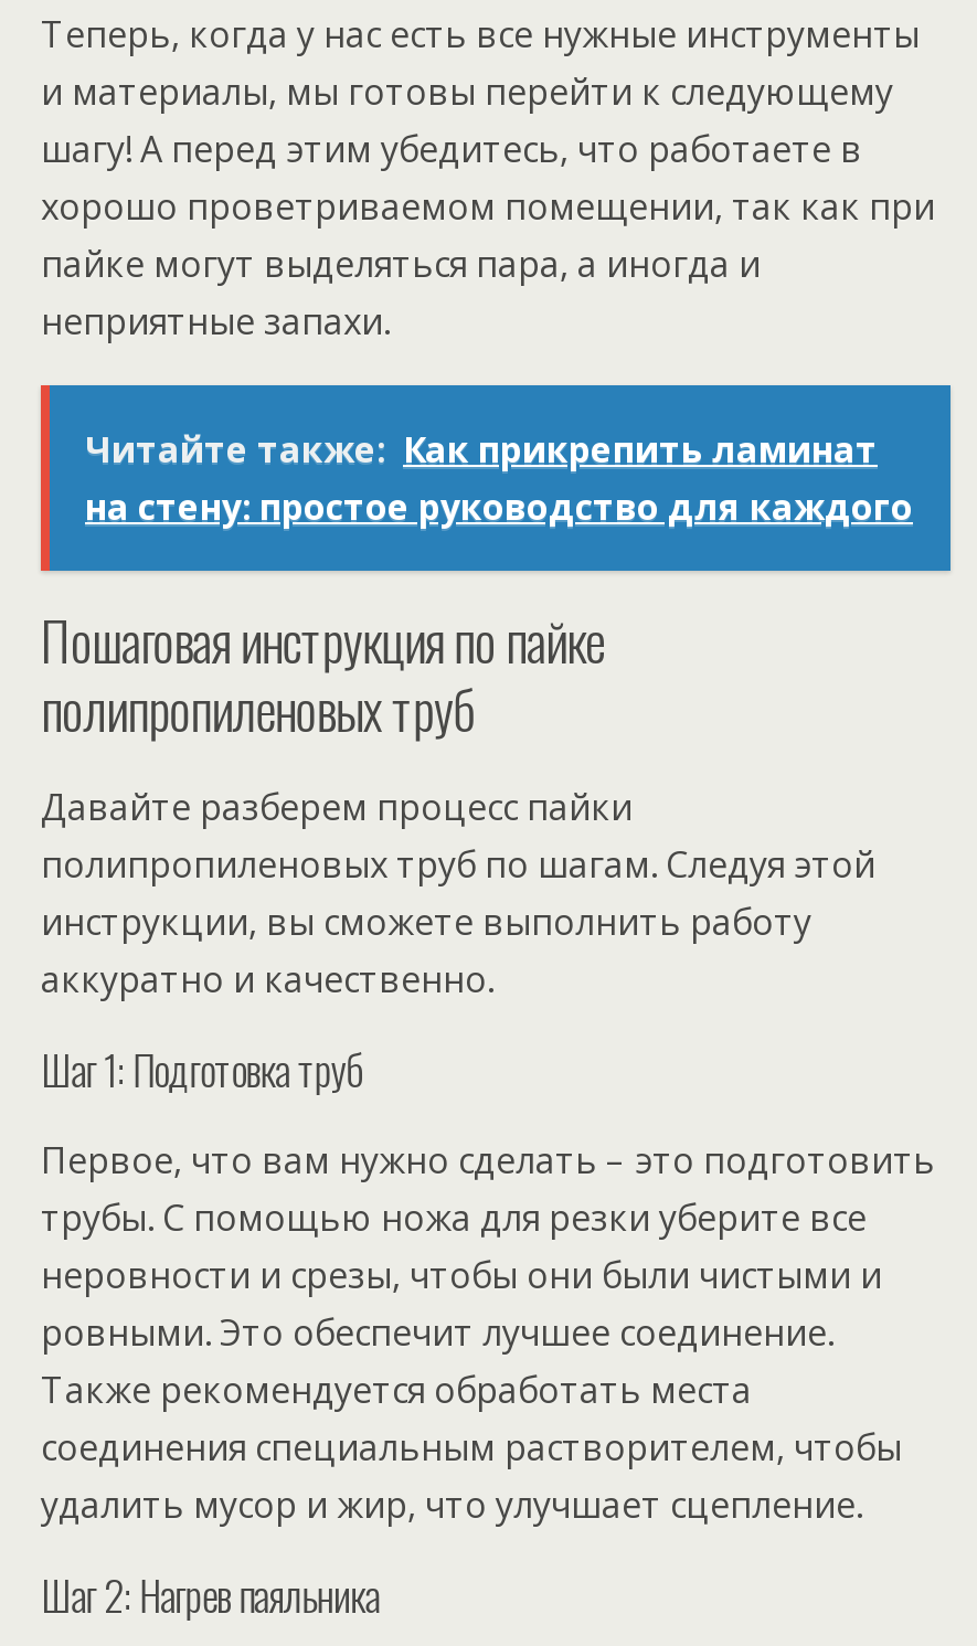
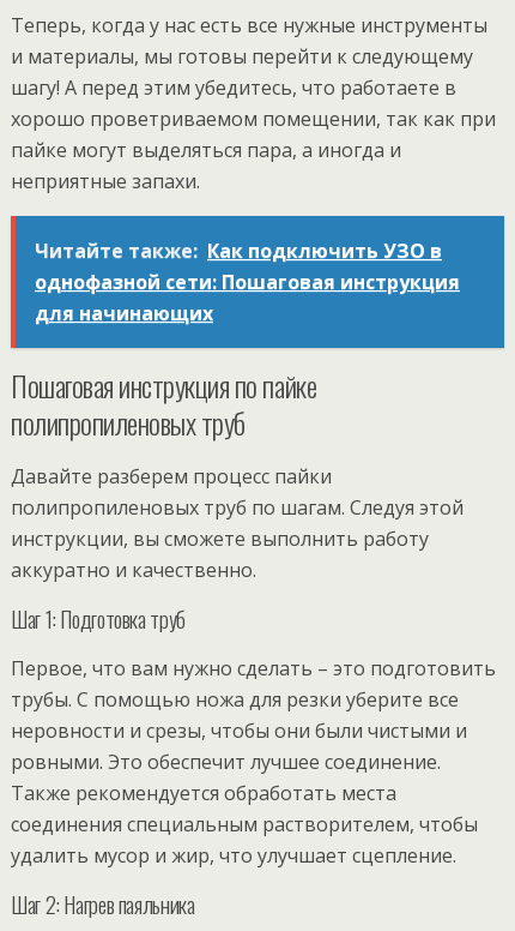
[85,425,913,531] Читайте также: Как прикрепить ламинат | на стену: простое руководство для каждого -> [35,237,460,326] Читайте также: Как подключить УЗО в | однофазной сети: Пошаговая инструкция | для начинающих

